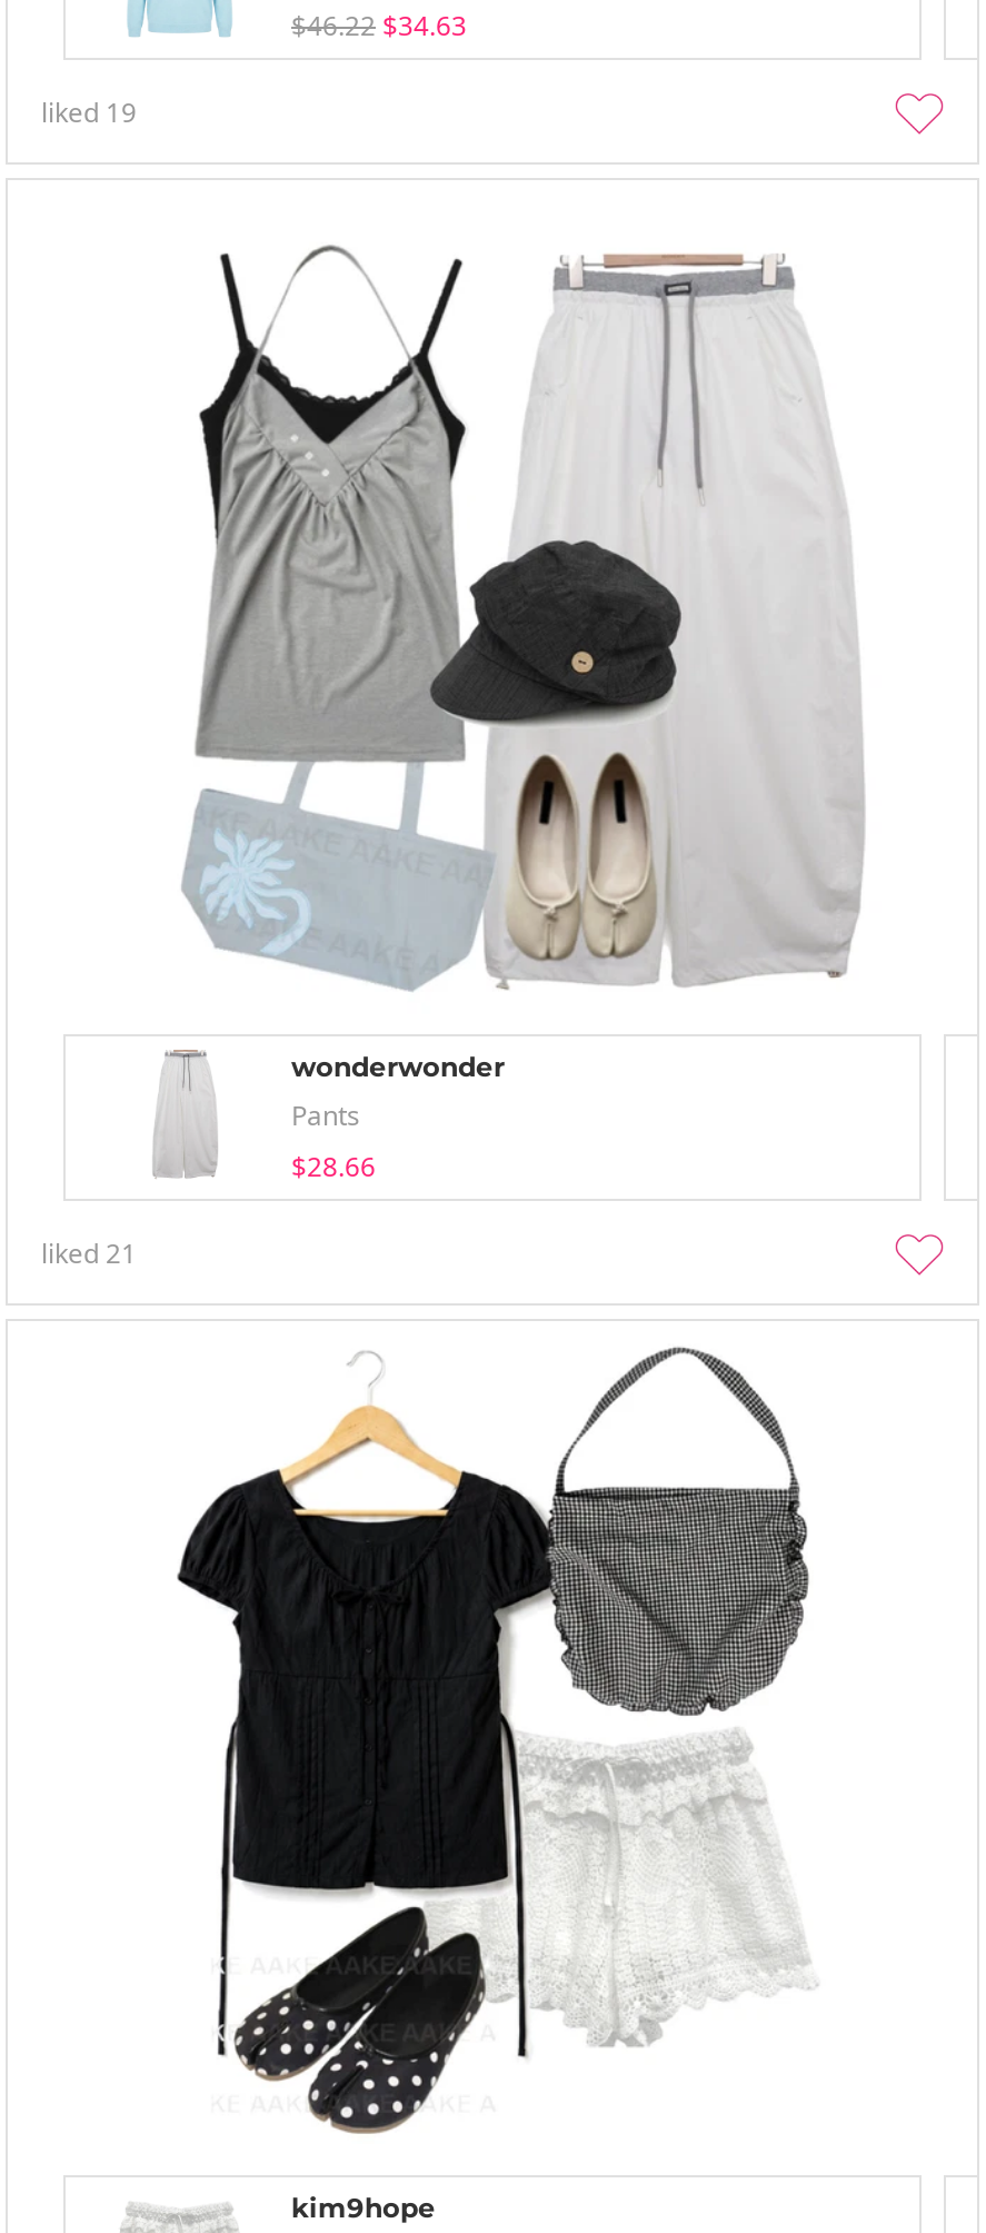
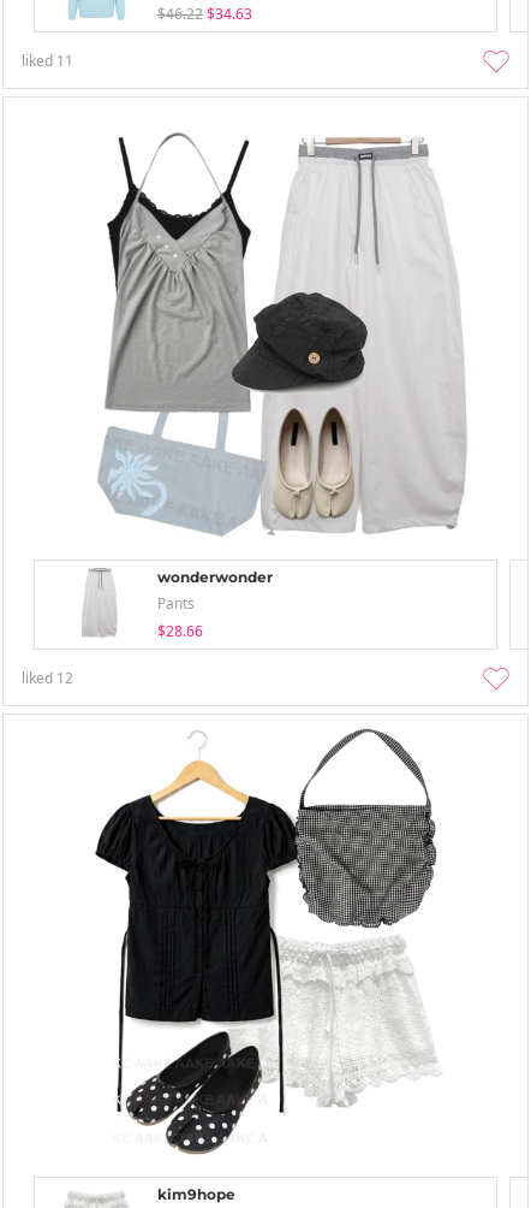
[41,93,137,131] liked 19 -> [22,51,73,71] liked 11
[41,1234,137,1272] liked 21 -> [22,668,73,688] liked 12

